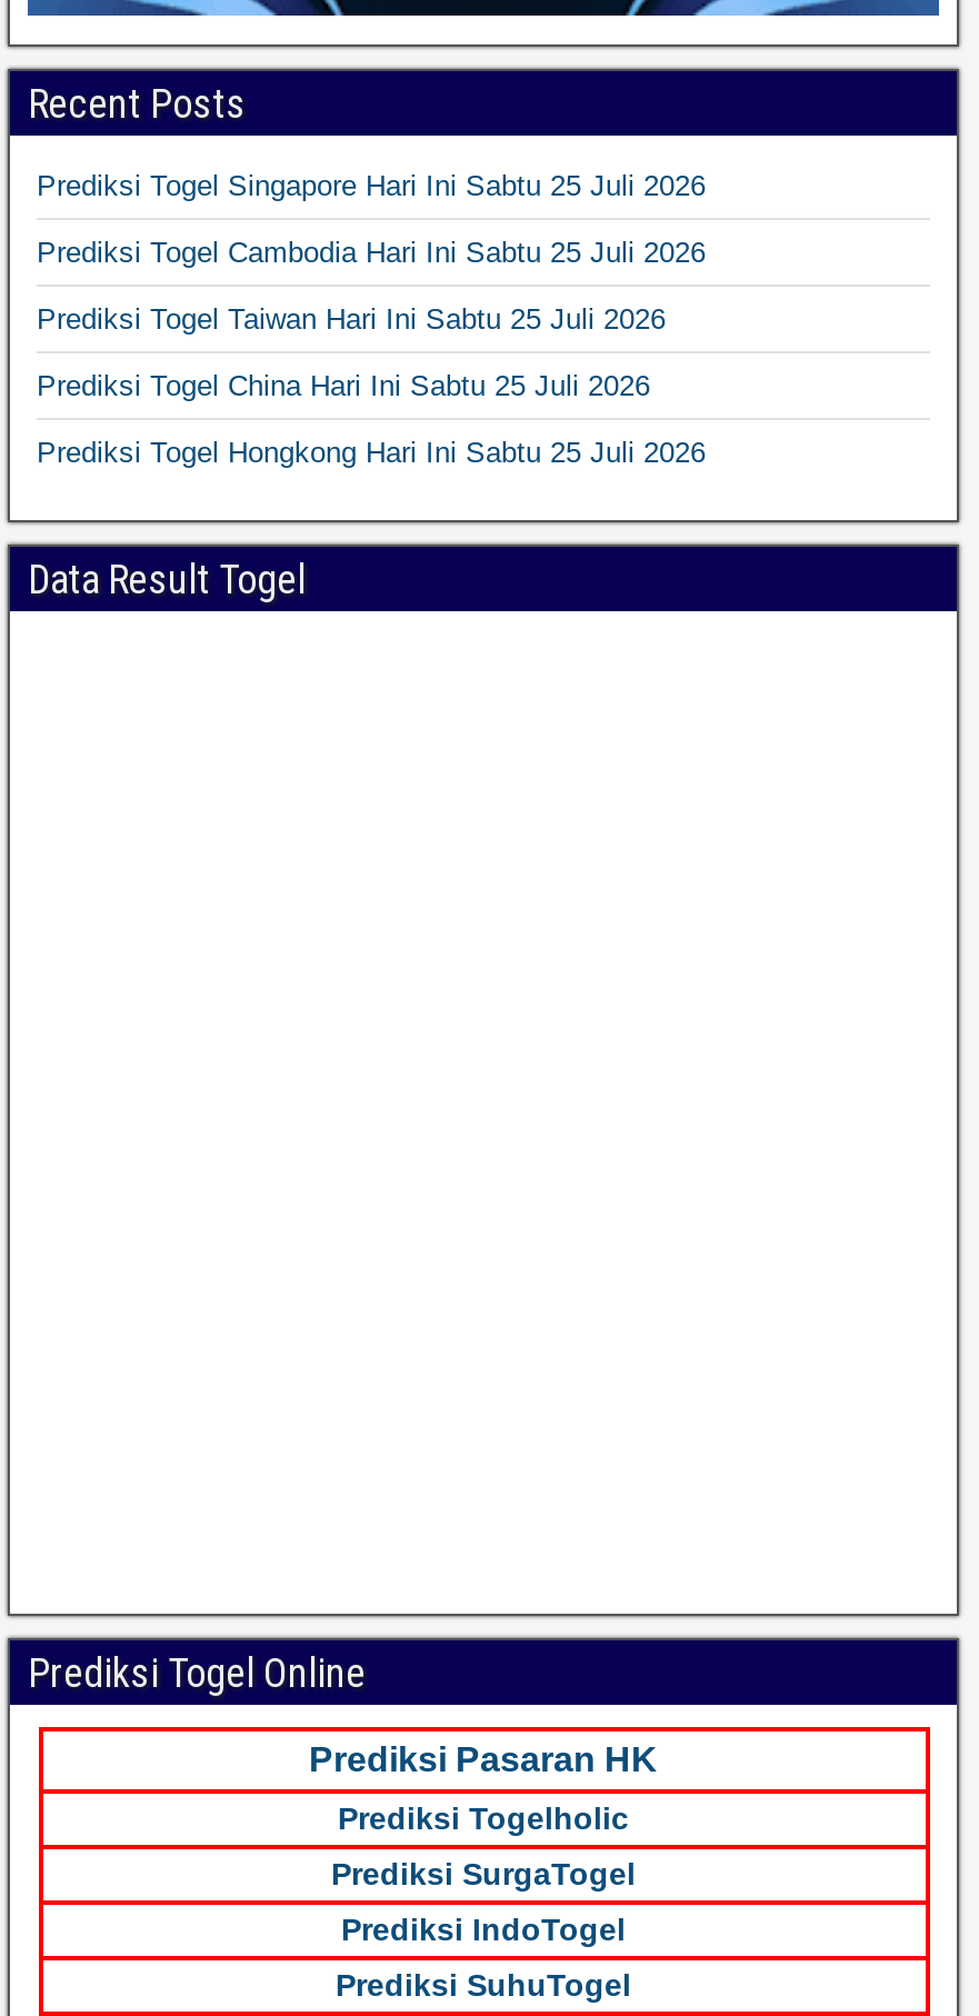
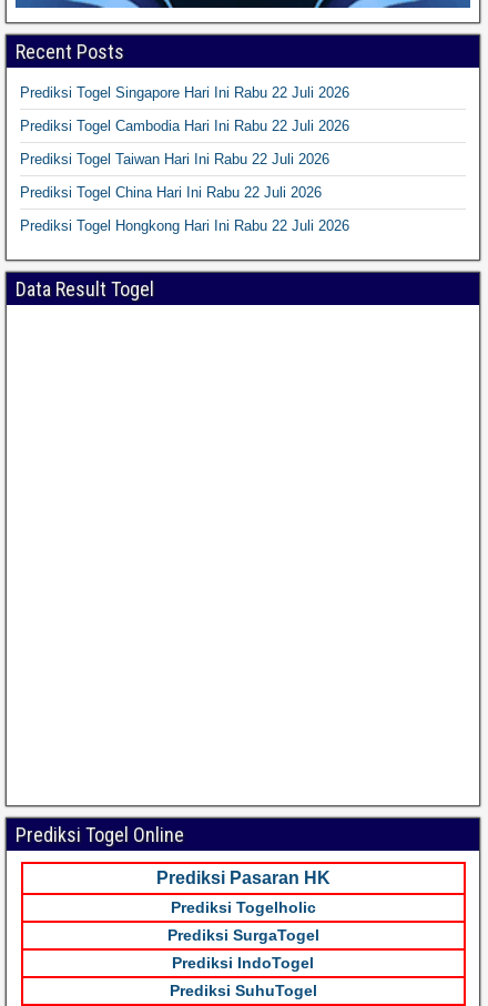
[37,169,706,203] Prediksi Togel Singapore Hari Ini Sabtu 25 Juli 2026 -> [20,85,349,101] Prediksi Togel Singapore Hari Ini Rabu 22 Juli 2026
[37,236,706,269] Prediksi Togel Cambodia Hari Ini Sabtu 25 Juli 2026 -> [20,118,349,134] Prediksi Togel Cambodia Hari Ini Rabu 22 Juli 2026
[37,303,666,336] Prediksi Togel Taiwan Hari Ini Sabtu 25 Juli 2026 -> [20,151,329,168] Prediksi Togel Taiwan Hari Ini Rabu 22 Juli 2026
[37,369,650,403] Prediksi Togel China Hari Ini Sabtu 25 Juli 2026 -> [20,184,322,201] Prediksi Togel China Hari Ini Rabu 22 Juli 2026
[37,436,706,469] Prediksi Togel Hongkong Hari Ini Sabtu 25 Juli 2026 -> [20,218,349,234] Prediksi Togel Hongkong Hari Ini Rabu 22 Juli 2026

